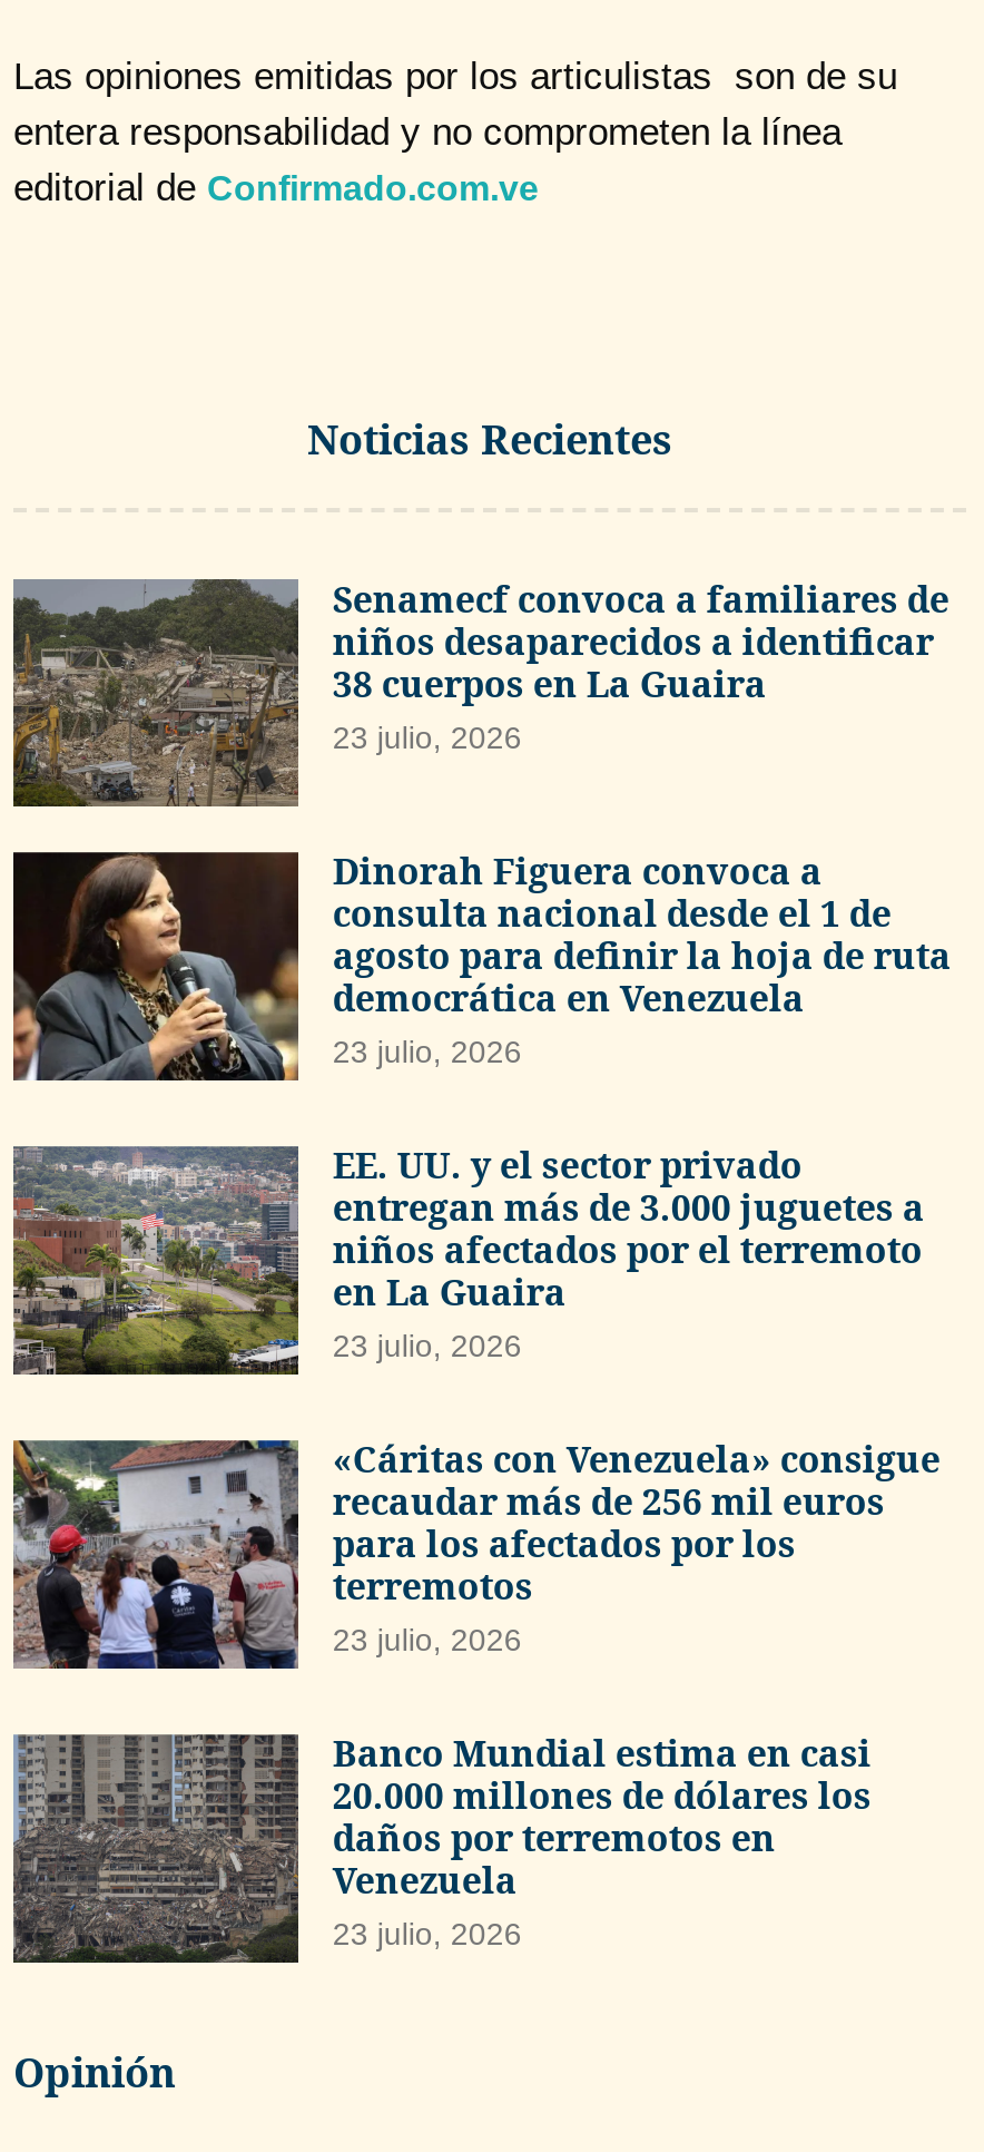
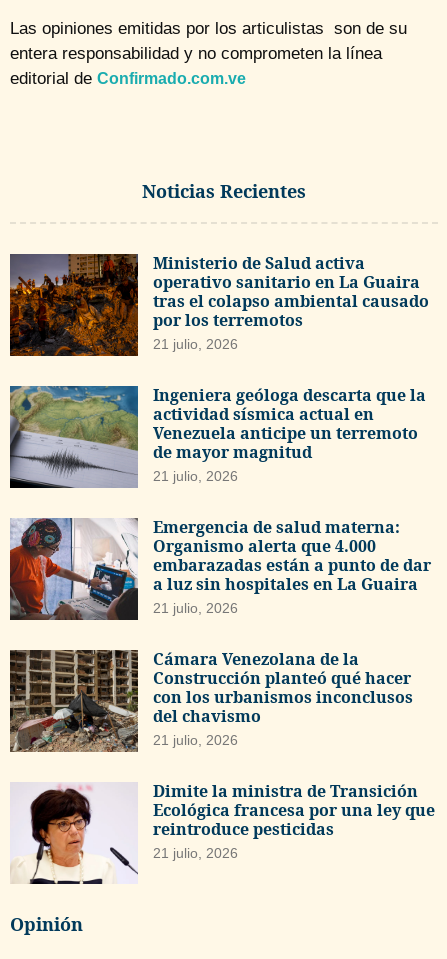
[13,574,949,809] [image] | Senamecf convoca a familiares de | niños desaparecidos a identificar | 38 cuerpos en La Guaira | 23 julio, 2026 -> [9,252,429,357] [image] | Ministerio de Salud activa | operativo sanitario en La Guaira | tras el colapso ambiental causado | por los terremotos | 21 julio, 2026
[11,847,951,1101] [image] | Dinorah Figuera convoca a | consulta nacional desde el 1 de | agosto para definir la hoja de ruta | democrática en Venezuela | 23 julio, 2026 -> [9,376,426,489] [image] | Ingeniera geóloga descarta que la | actividad sísmica actual en | Venezuela anticipe un terremoto | de mayor magnitud | 21 julio, 2026
[11,1141,925,1395] [image] | EE. UU. y el sector privado | entregan más de 3.000 juguetes a | niños afectados por el terremoto | en La Guaira | 23 julio, 2026 -> [9,509,431,621] [image] | Emergencia de salud materna: | Organismo alerta que 4.000 | embarazadas están a punto de dar | a luz sin hospitales en La Guaira | 21 julio, 2026
[11,1436,940,1689] [image] | «Cáritas con Venezuela» consigue | recaudar más de 256 mil euros | para los afectados por los | terremotos | 23 julio, 2026 -> [9,640,413,753] [image] | Cámara Venezolana de la | Construcción planteó qué hacer | con los urbanismos inconclusos | del chavismo | 21 julio, 2026
[11,1730,871,1983] [image] | Banco Mundial estima en casi | 20.000 millones de dólares los | daños por terremotos en | Venezuela | 23 julio, 2026 -> [10,772,435,885] [image] | Dimite la ministra de Transición | Ecológica francesa por una ley que | reintroduce pesticidas | 21 julio, 2026

